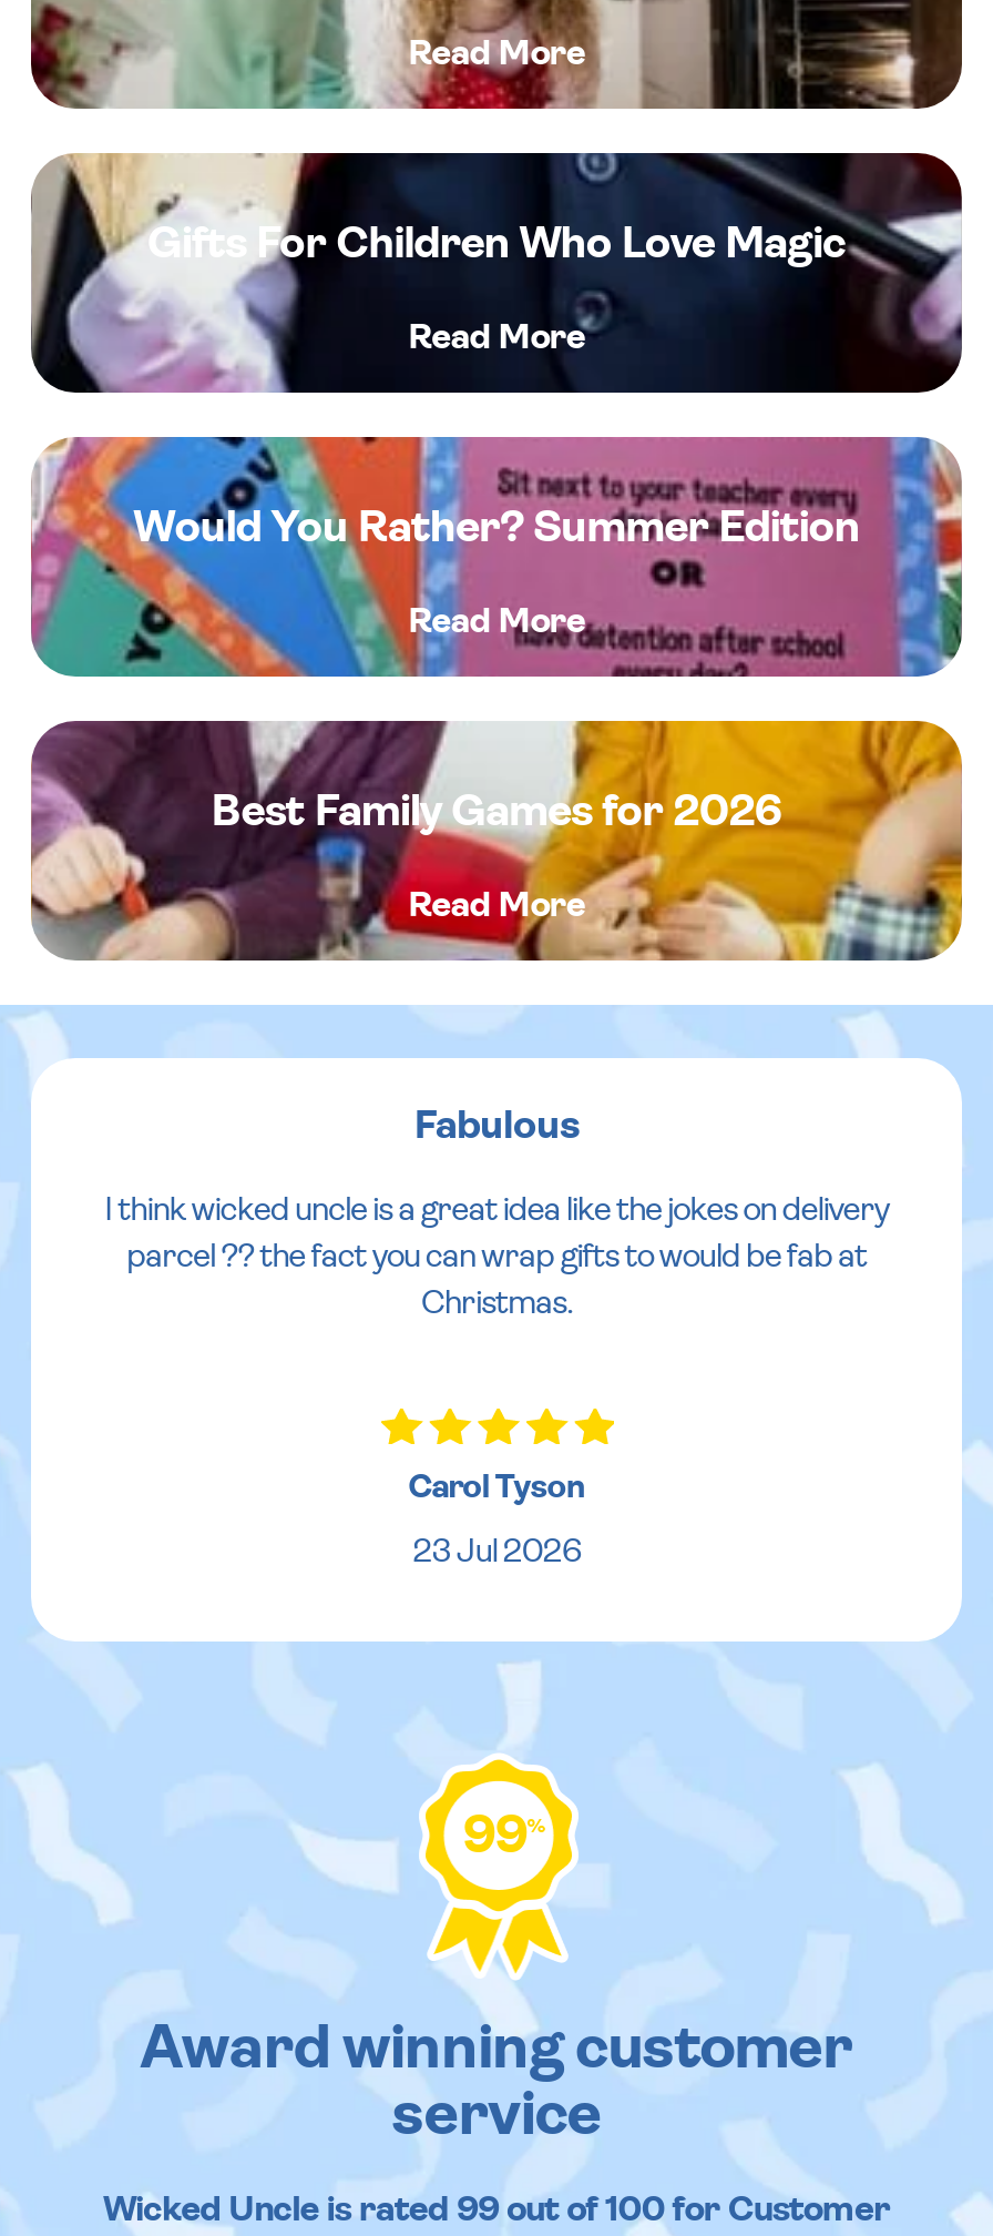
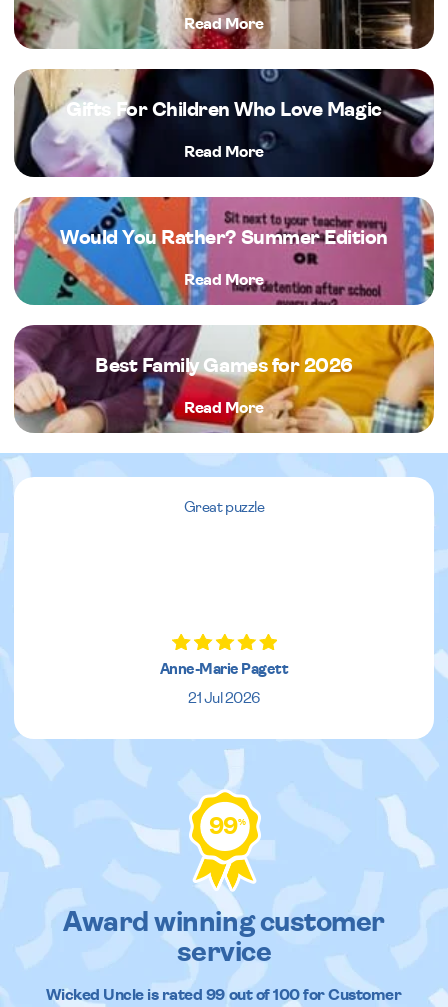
[104,1107,889,1320] Fabulous | I think wicked uncle is a great idea like the jokes on delivery | parcel ?? the fact you can wrap gifts to would be fab at | Christmas. -> [184,500,264,515] Great puzzle
[408,1471,585,1569] Carol Tyson | 23 Jul 2026 -> [160,662,288,706] Anne-Marie Pagett | 21 Jul 2026

